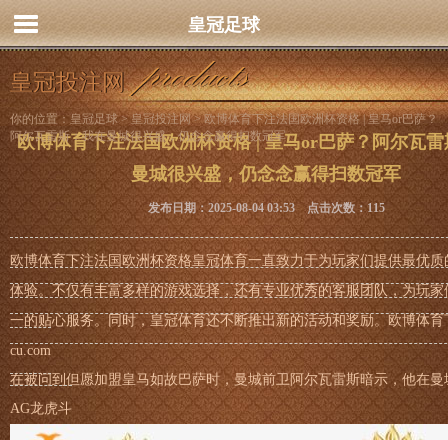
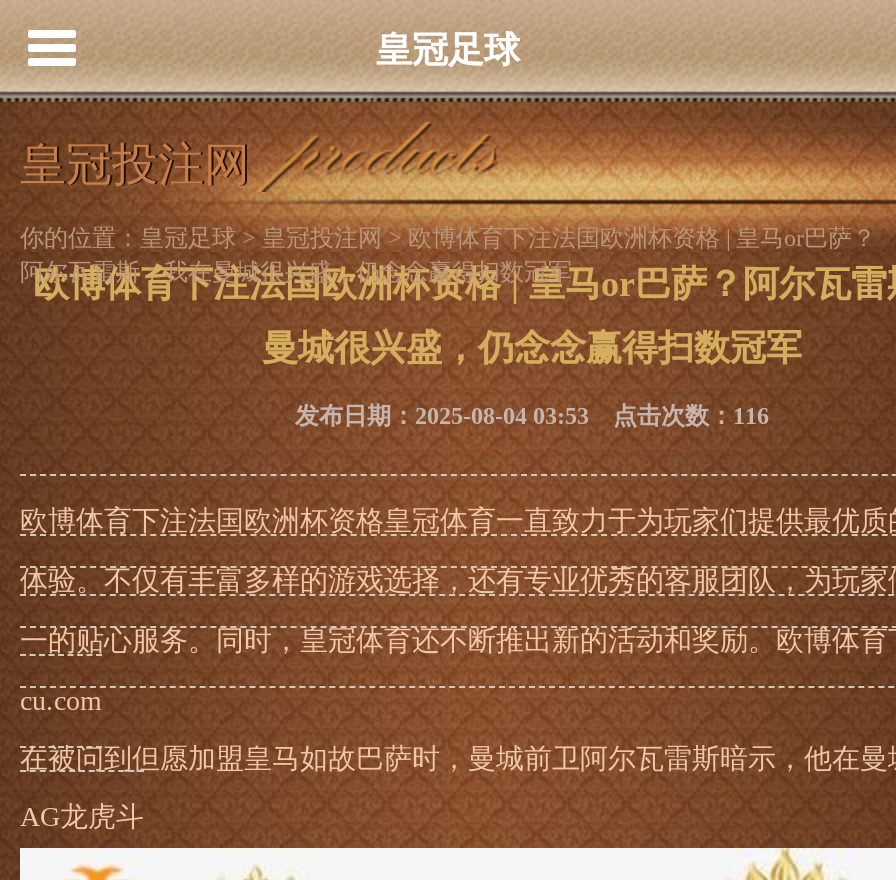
[147,201,384,215] 发布日期：2025-08-04 03:53 点击次数：115 -> [295,402,769,430] 发布日期：2025-08-04 03:53 点击次数：116

